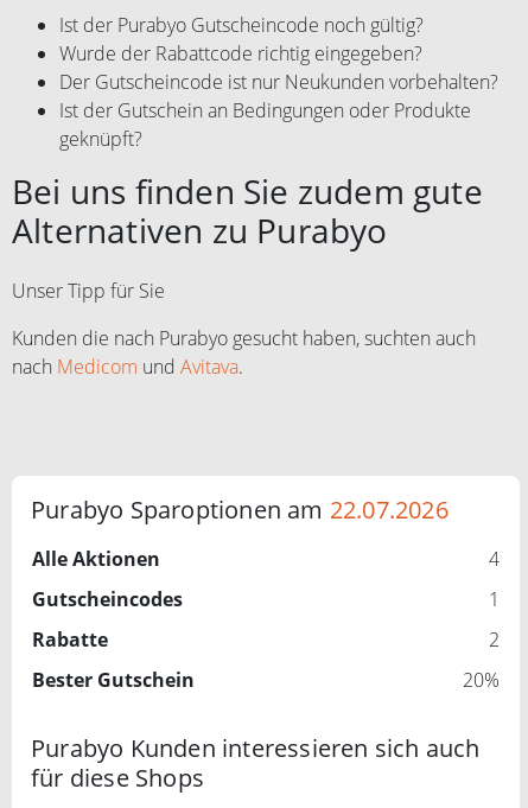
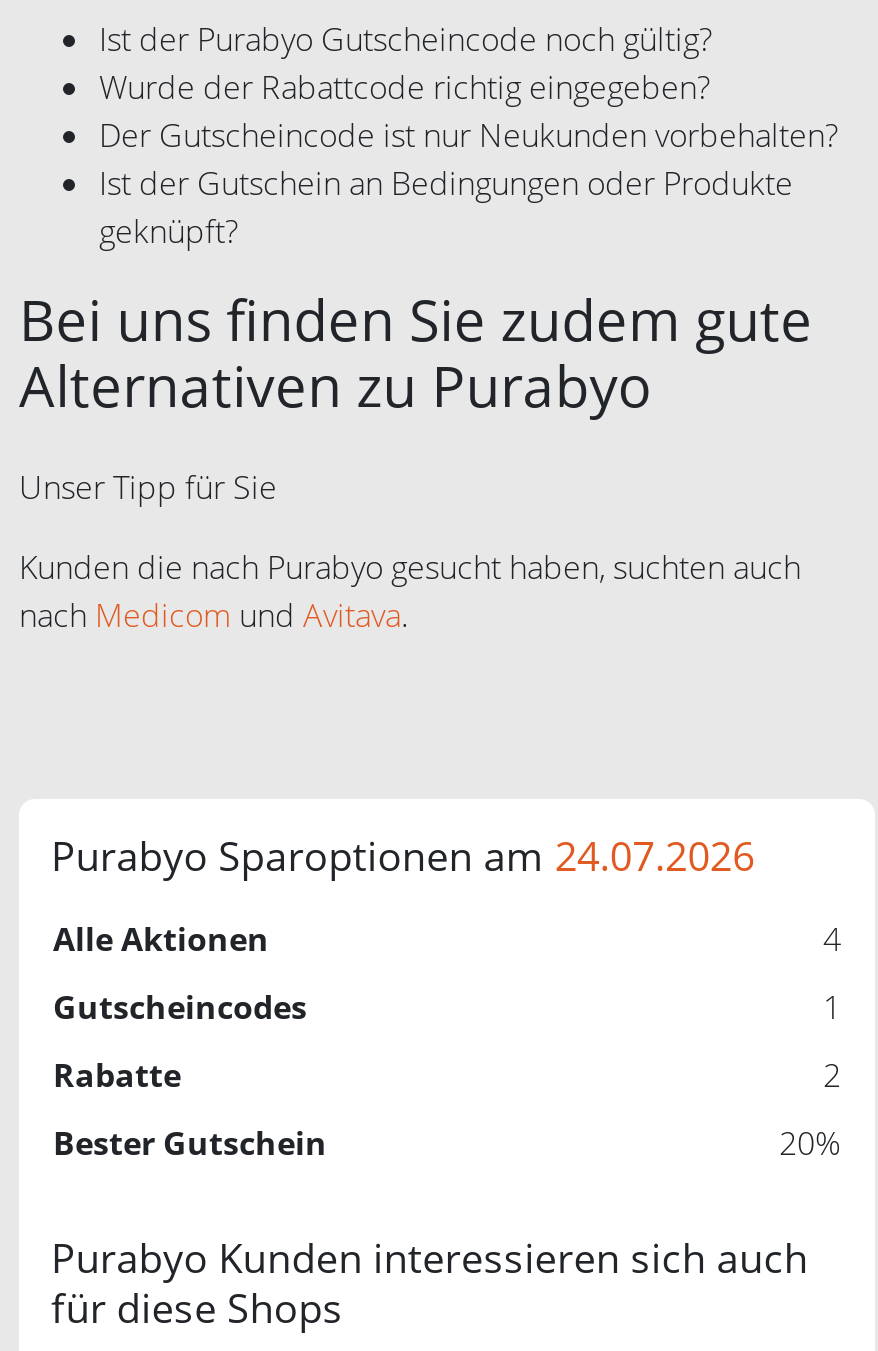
[31,493,448,525] Purabyo Sparoptionen am 22.07.2026 -> [51,828,755,882] Purabyo Sparoptionen am 24.07.2026

